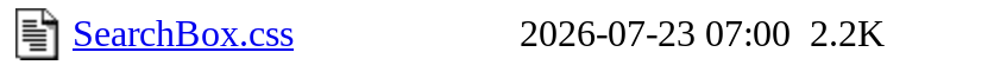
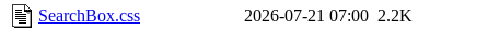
[520,14,886,54] 2026-07-23 07:00 2.2K -> [244,7,413,25] 2026-07-21 07:00 2.2K

